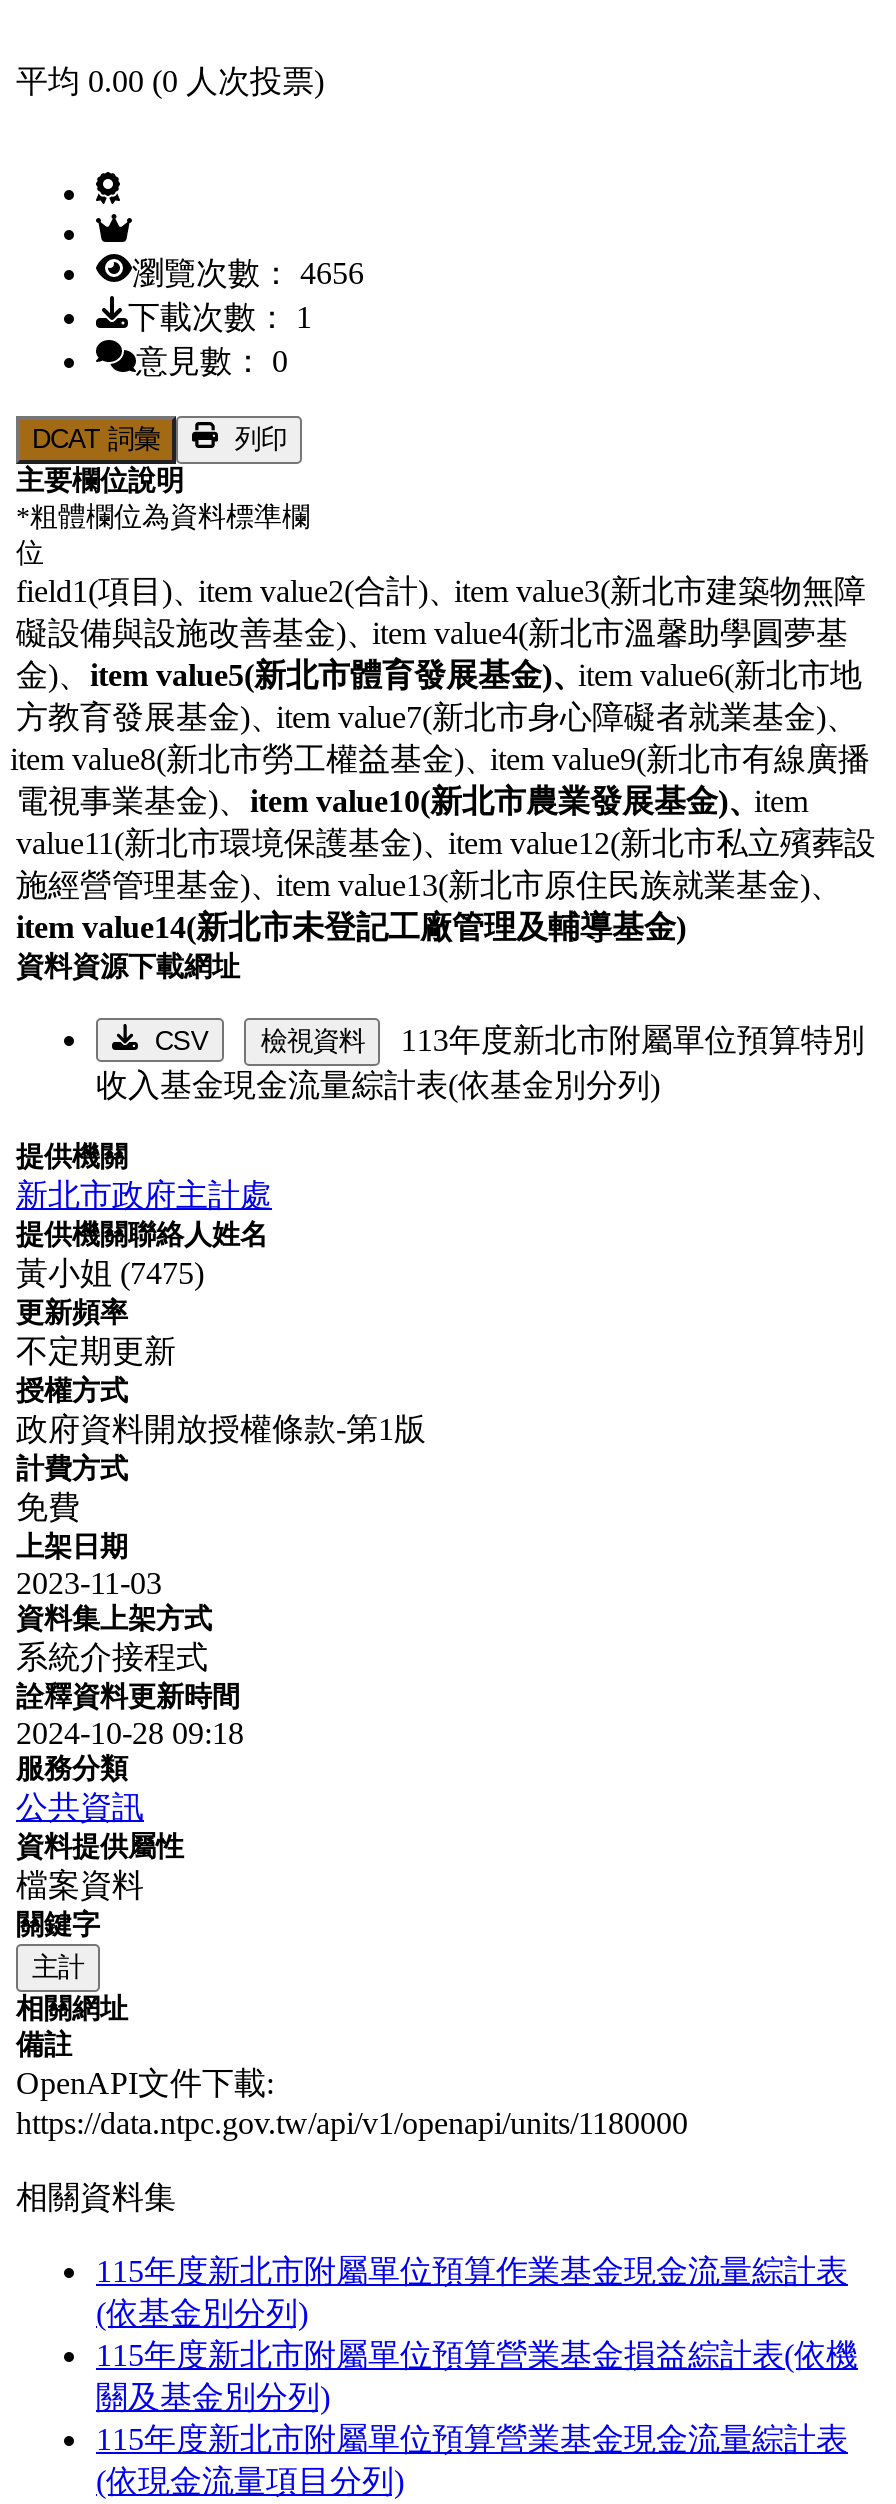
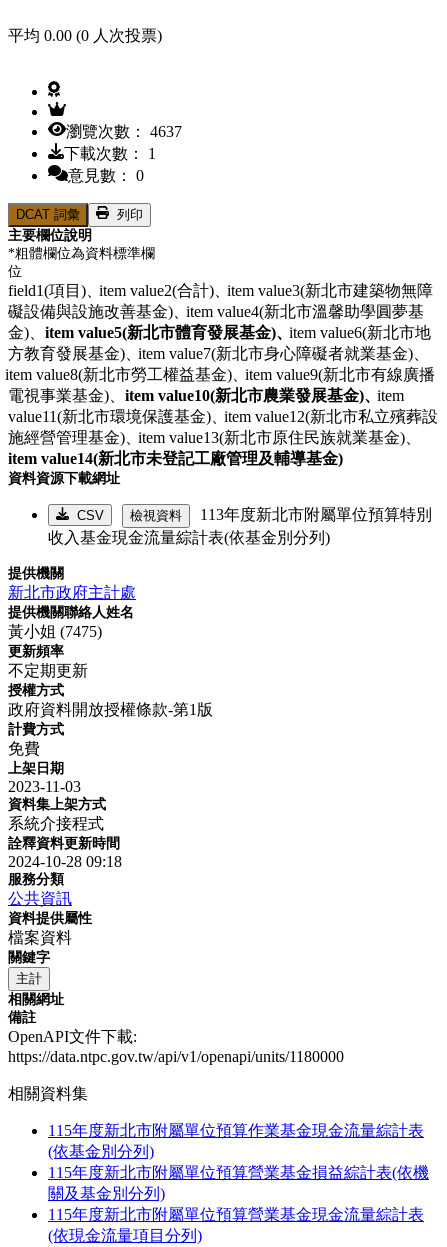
[132,255,364,289] 瀏覽次數： 4656 -> [66,123,182,140] 瀏覽次數： 4637

